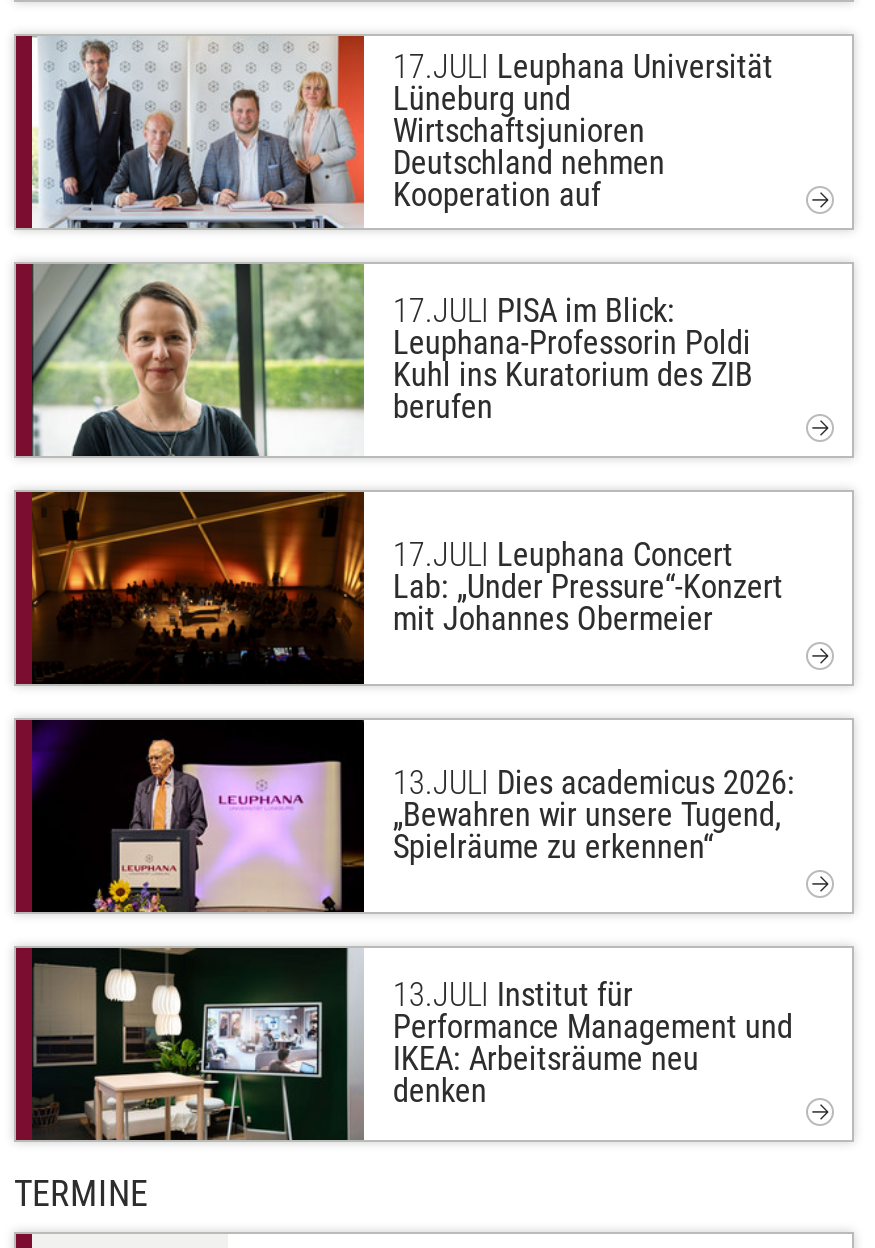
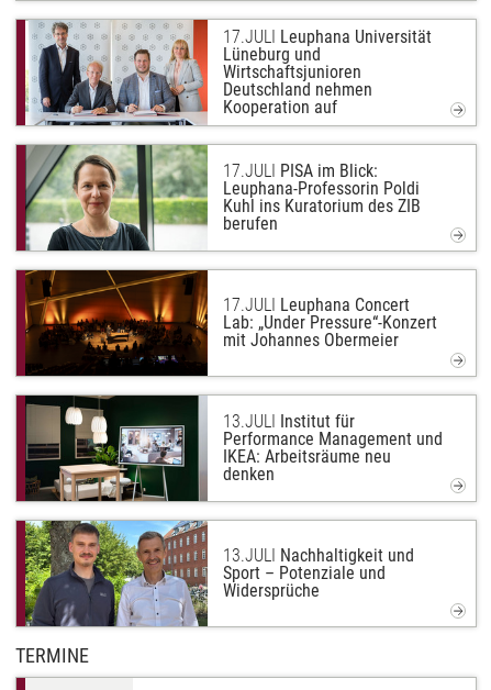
[32,720,795,914] [image] | 13.JULI Dies academicus 2026: | „Bewahren wir unsere Tugend, | Spielräume zu erkennen“ -> none
moved [30,946,793,1144] -> [24,394,443,503]: [image] | 13.JULI Institut für | Performance Management und | IKEA: Arbeitsräume neu | denken
none -> [24,520,415,626] [image] | 13. JULI Nachhaltigkeit und | Sport – Potenziale und | Widersprüche

